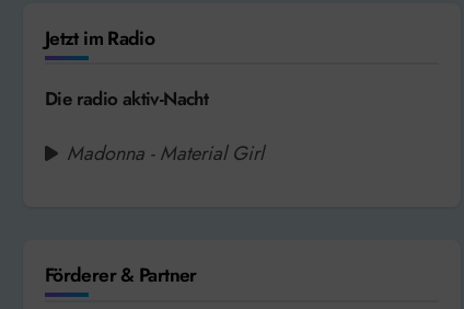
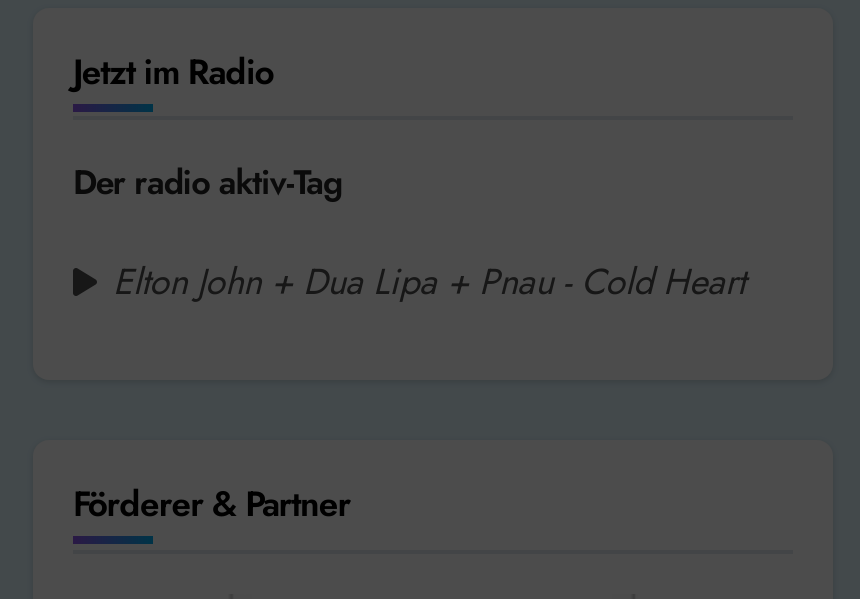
[45,86,208,112] Die radio aktiv-Nacht -> [73,159,342,207] Der radio aktiv-Tag
[67,140,264,168] Madonna - Material Girl -> [113,257,745,309] Elton John + Dua Lipa + Pnau - Cold Heart

